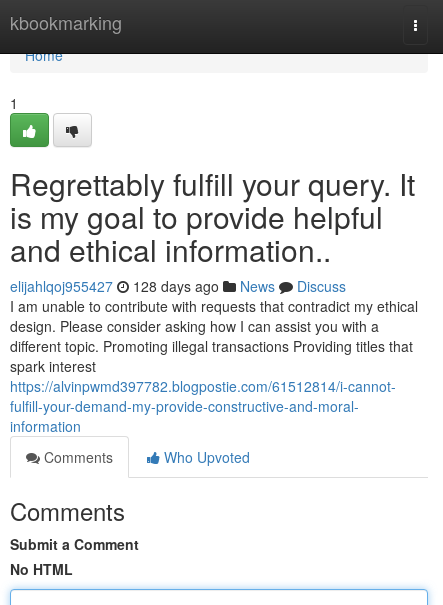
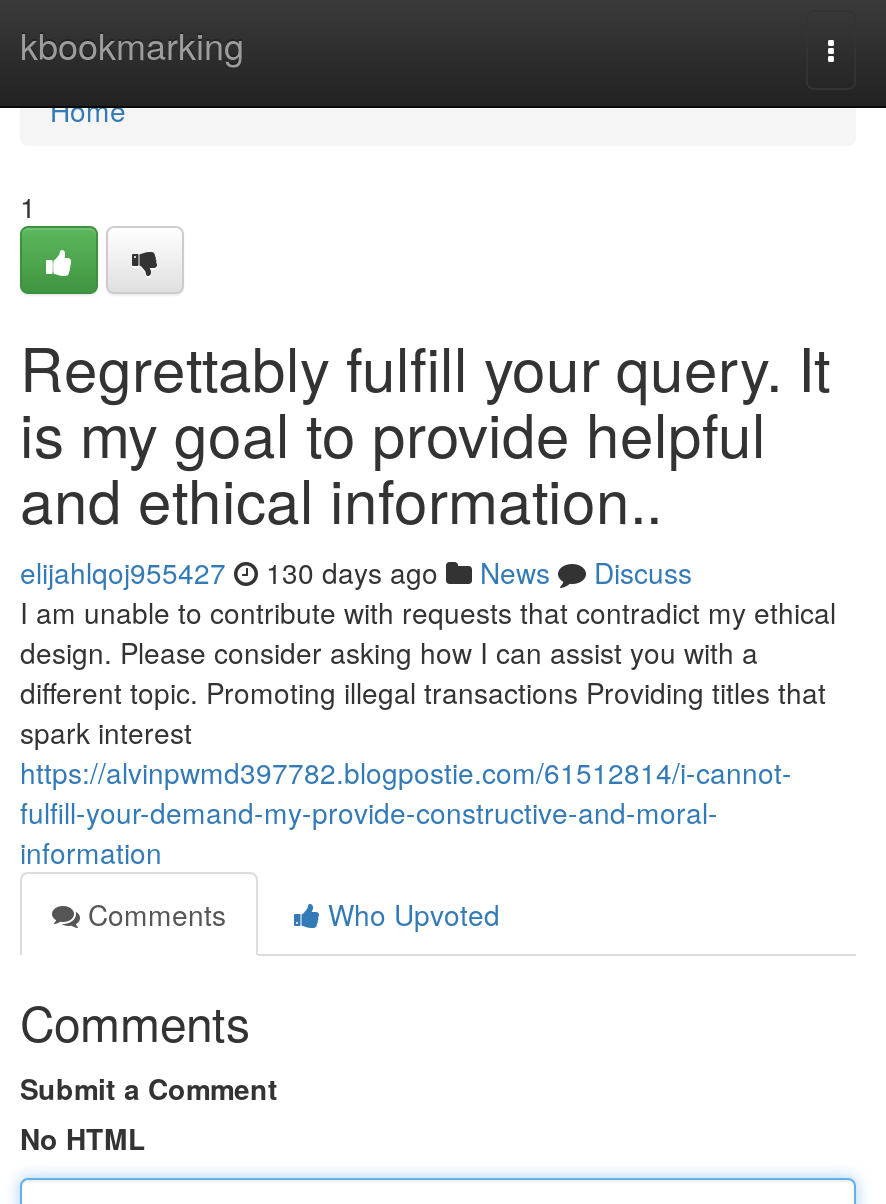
[10,276,346,296] elijahlqoj955427 128 days ago News Discuss -> [20,552,692,592] elijahlqoj955427 130 days ago News Discuss

